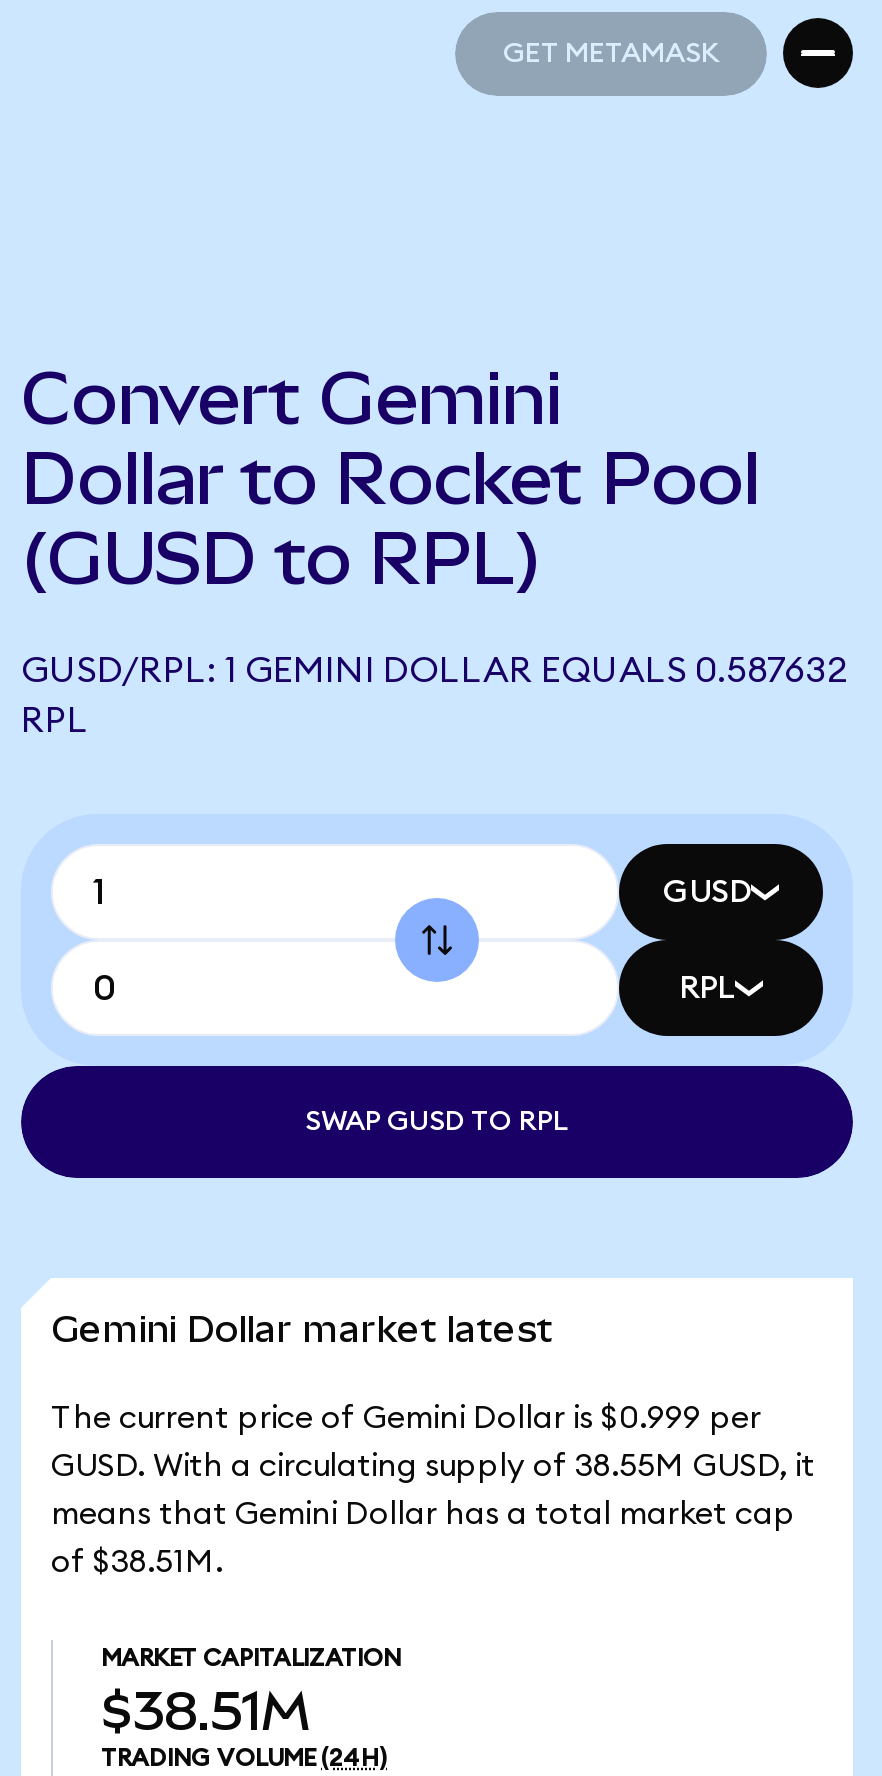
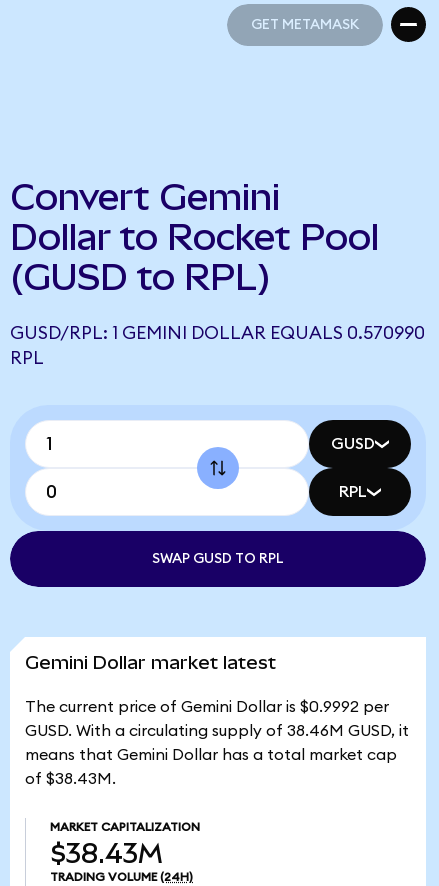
[21,652,847,688] GUSD/RPL: 1 GEMINI DOLLAR EQUALS 0.587632 -> [10,324,425,342] GUSD/RPL: 1 GEMINI DOLLAR EQUALS 0.570990
[51,1402,761,1434] The current price of Gemini Dollar is $0.999 per -> [25,699,389,715] The current price of Gemini Dollar is $0.9992 per
[51,1450,815,1482] GUSD. With a circulating supply of 38.55M GUSD, it -> [25,723,409,739] GUSD. With a circulating supply of 38.46M GUSD, it
[51,1546,223,1578] of $38.51M. -> [25,771,116,787] of $38.43M.
[101,1680,311,1742] $38.51M -> [50,838,163,869] $38.43M

